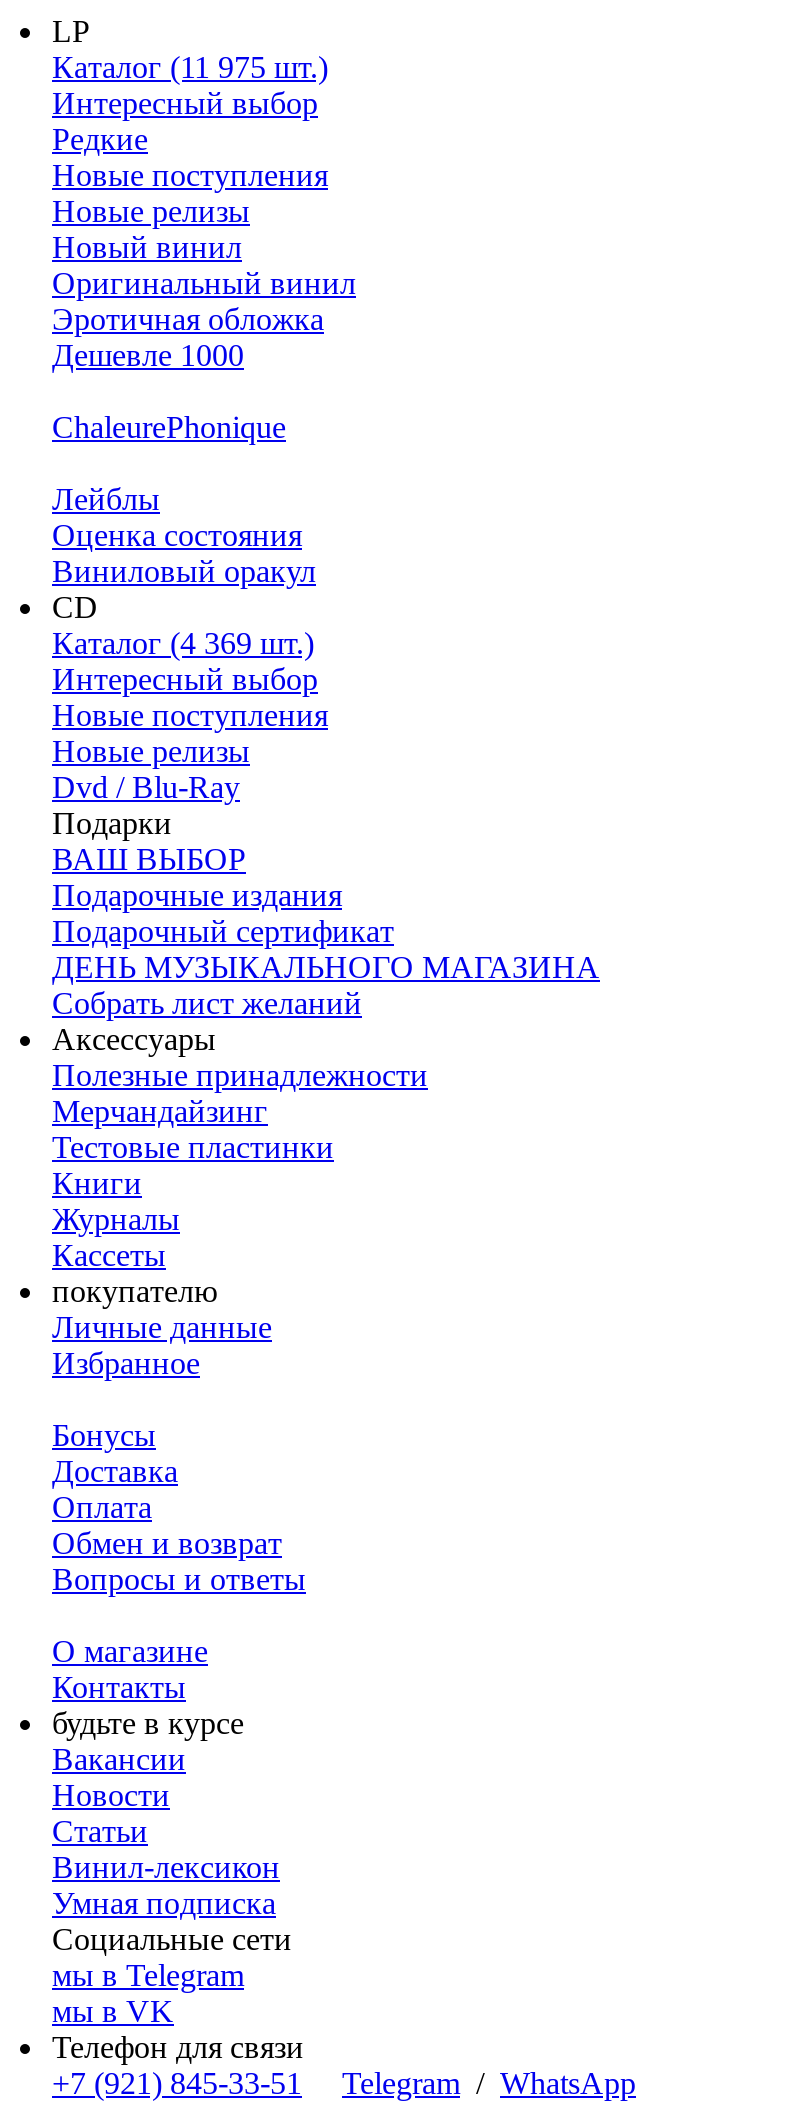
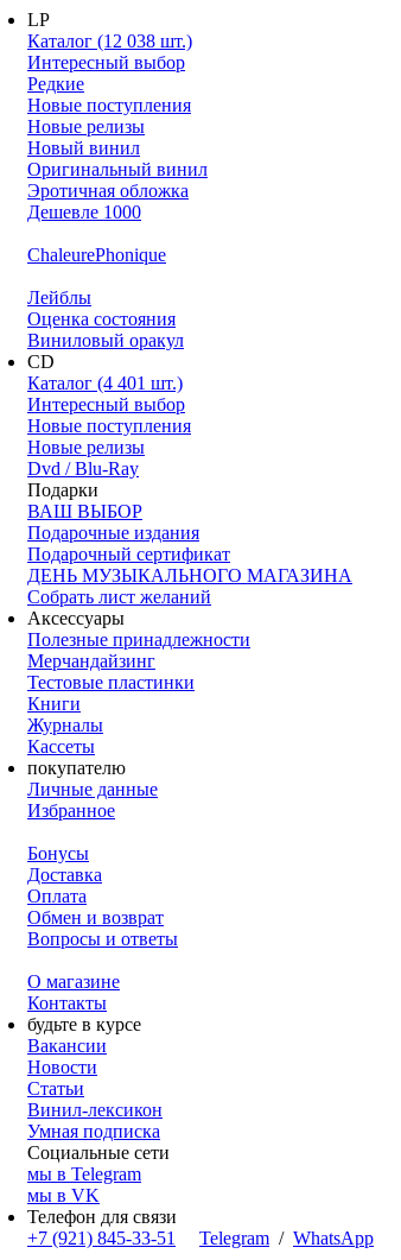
[52,51,328,85] Каталог (11 975 шт.) -> [27,31,192,52] Каталог (12 038 шт.)
[52,627,314,661] Каталог (4 369 шт.) -> [27,373,183,394] Каталог (4 401 шт.)

